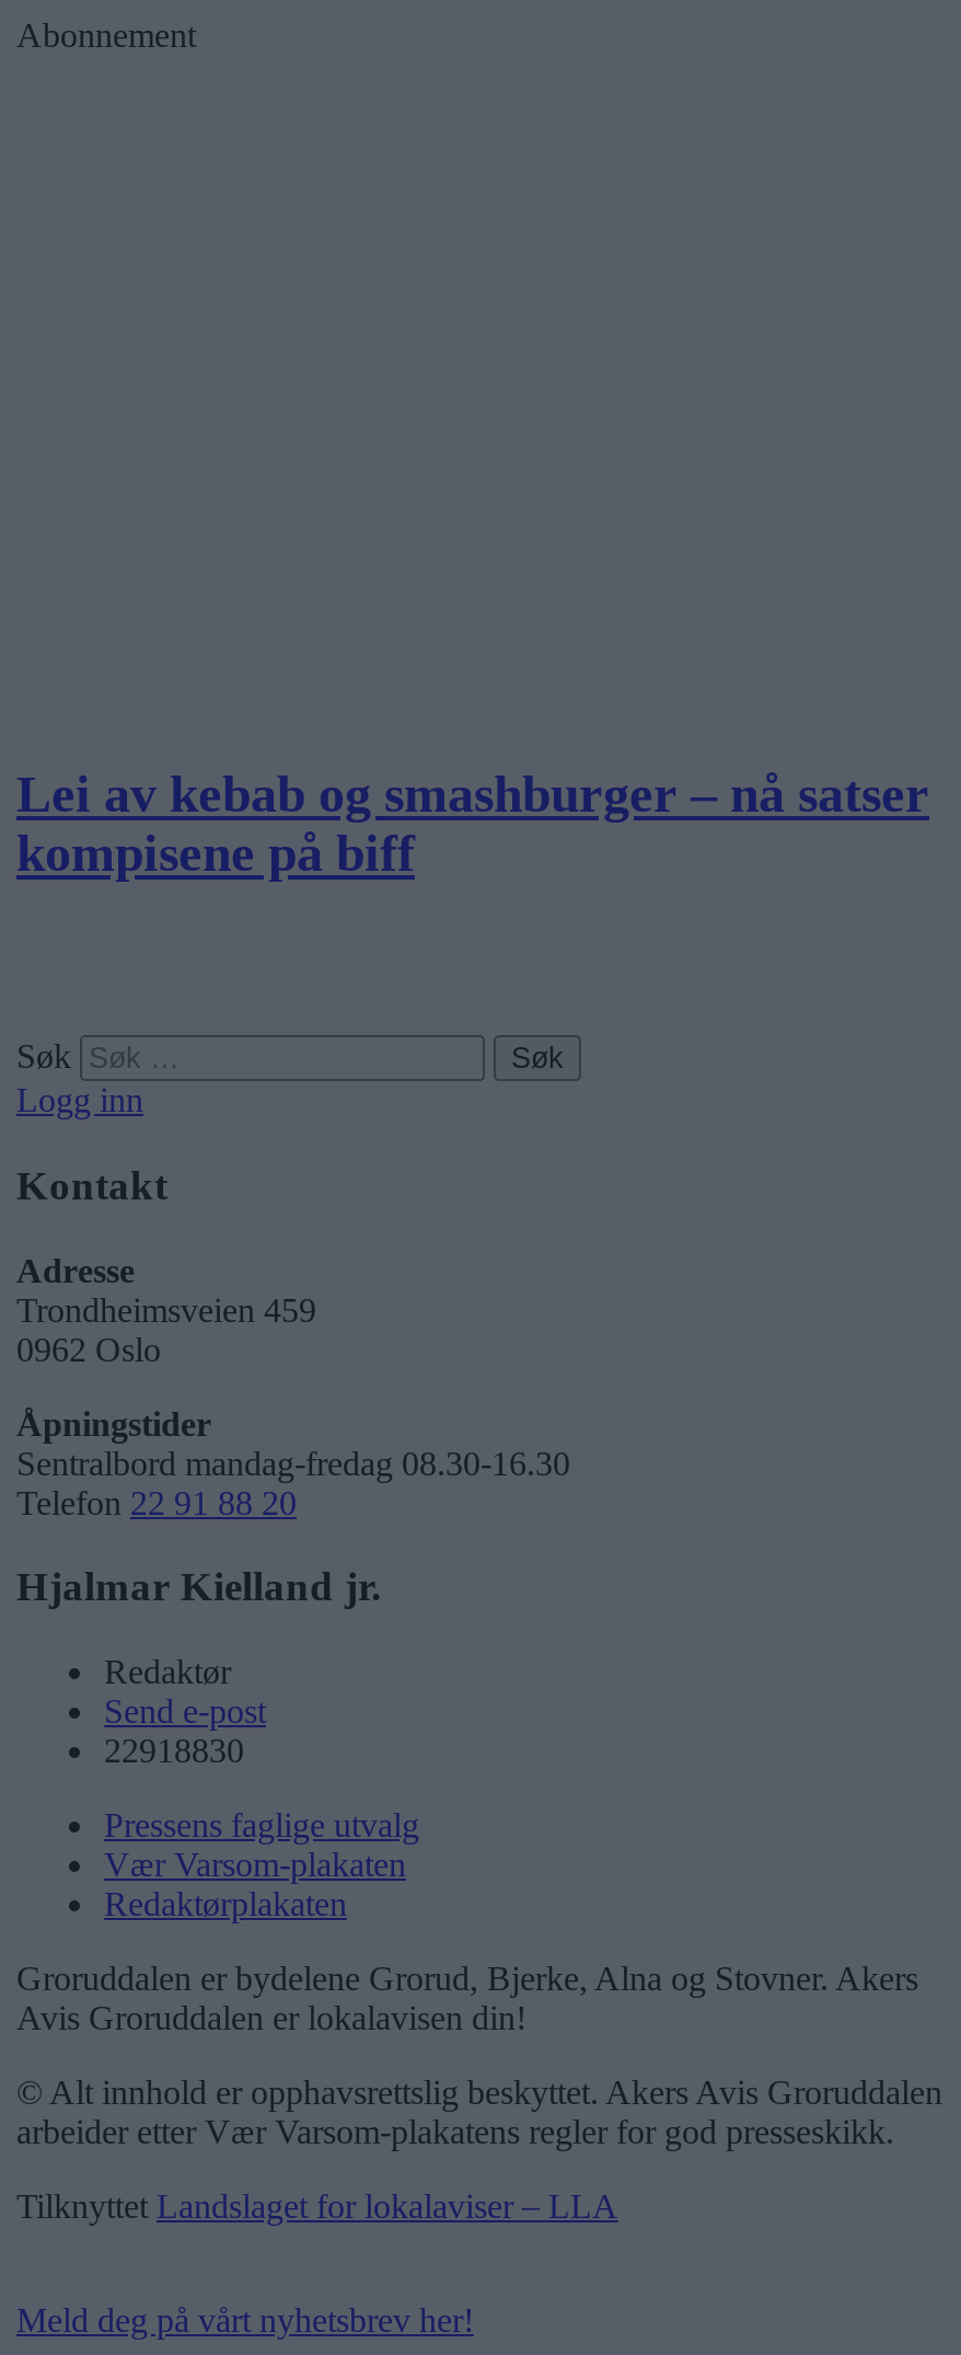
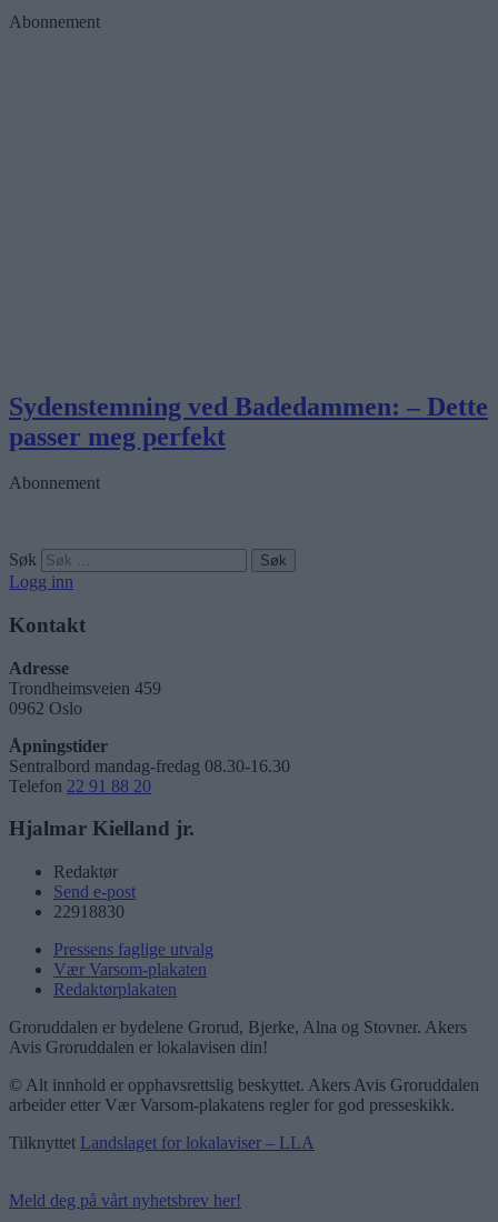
[16,765,929,881] Lei av kebab og smashburger – nå satser | kompisene på biff -> [9,392,488,493] Sydenstemning ved Badedammen: – Dette | passer meg perfekt | Abonnement

